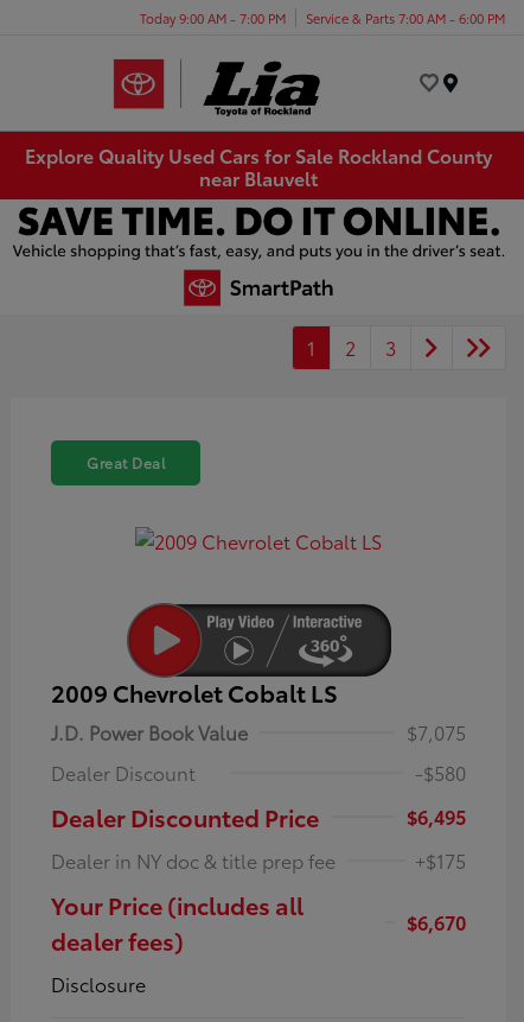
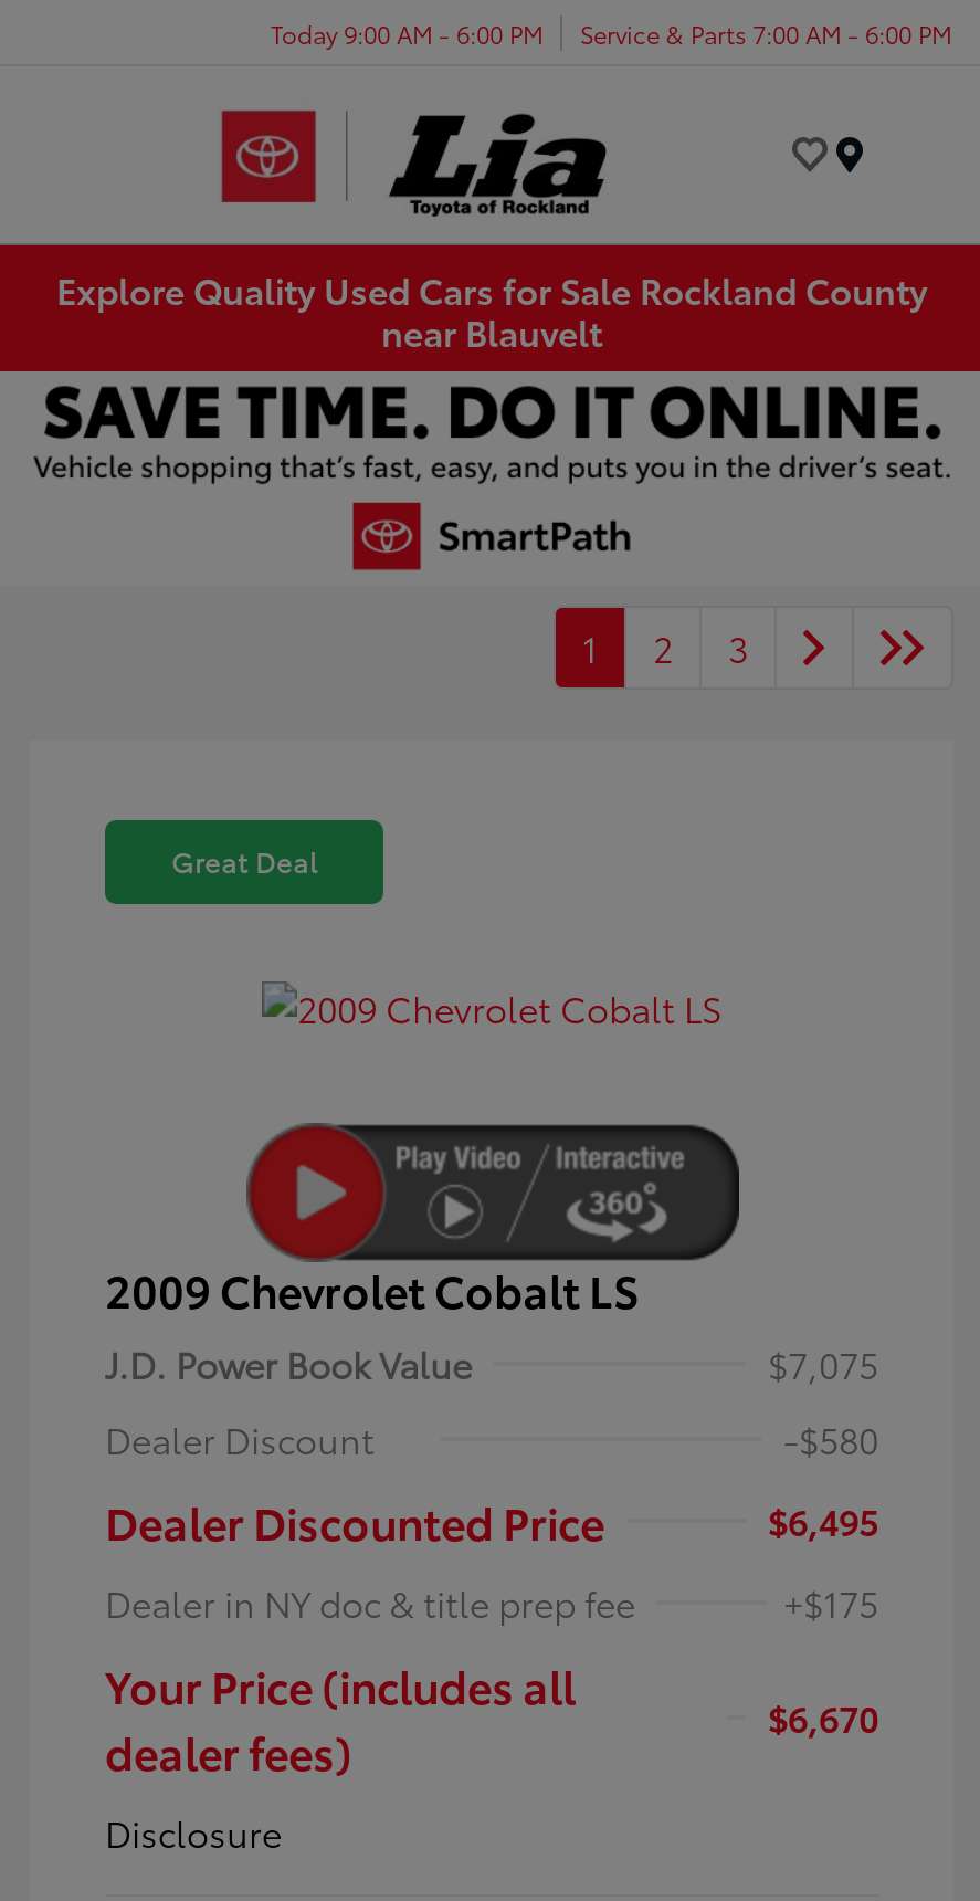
[140,8,505,27] Today 9:00 AM - 7:00 PM Service & Parts 7:00 AM - 6:00 PM -> [271,14,951,50] Today 9:00 AM - 6:00 PM Service & Parts 7:00 AM - 6:00 PM

